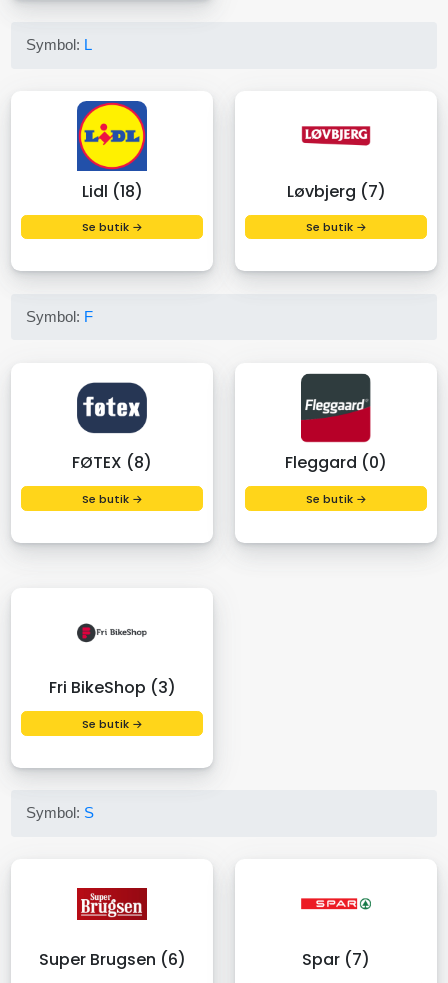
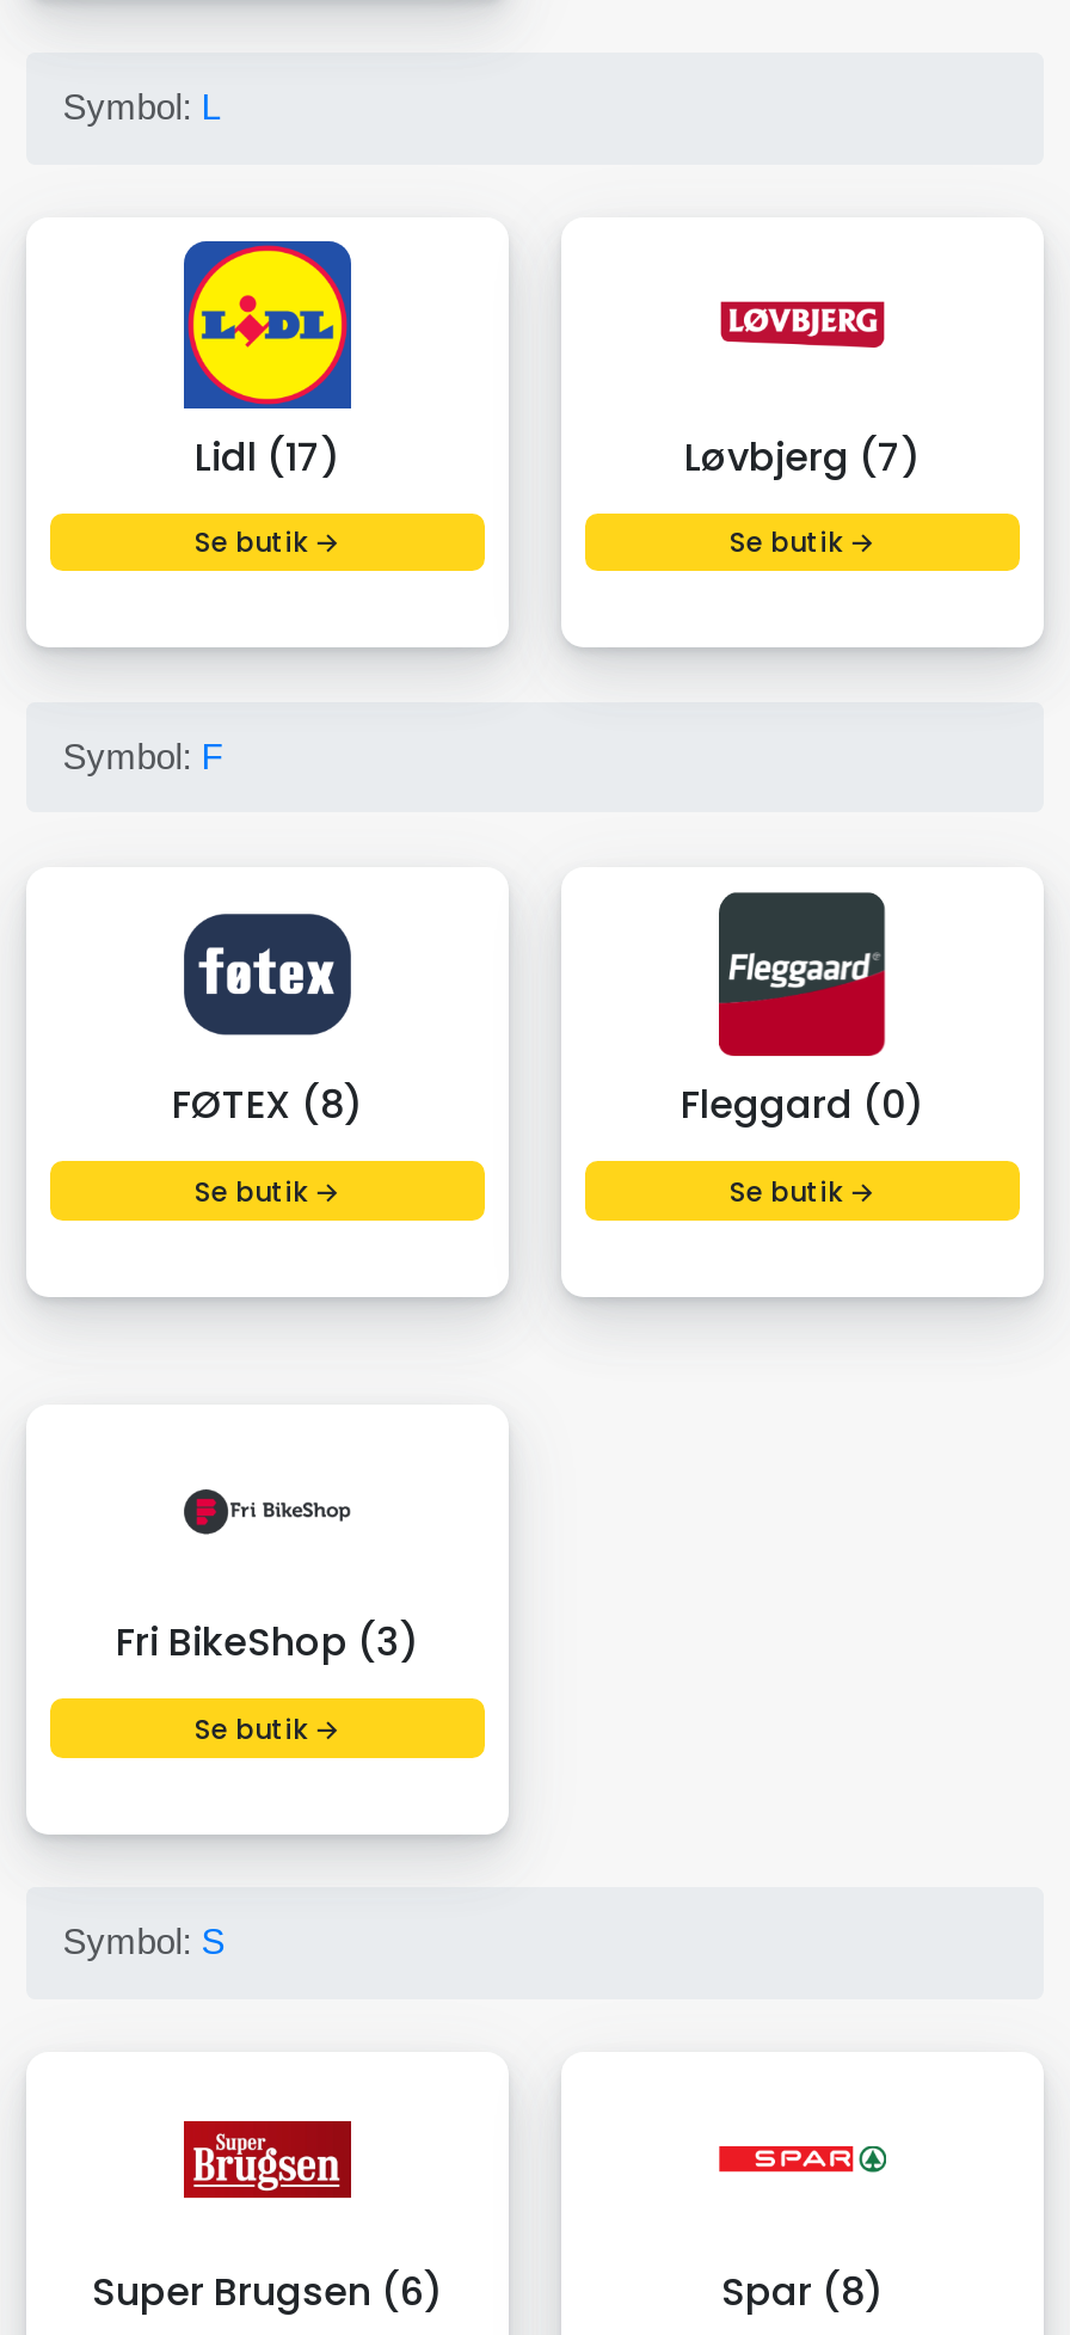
[81,179,142,202] Lidl (18) -> [195,429,340,484] Lidl (17)
[302,947,370,970] Spar (7) -> [721,2263,884,2318] Spar (8)

